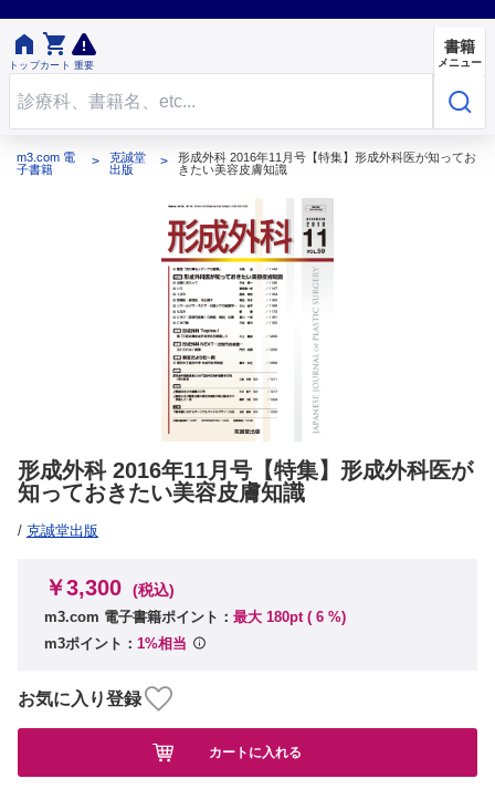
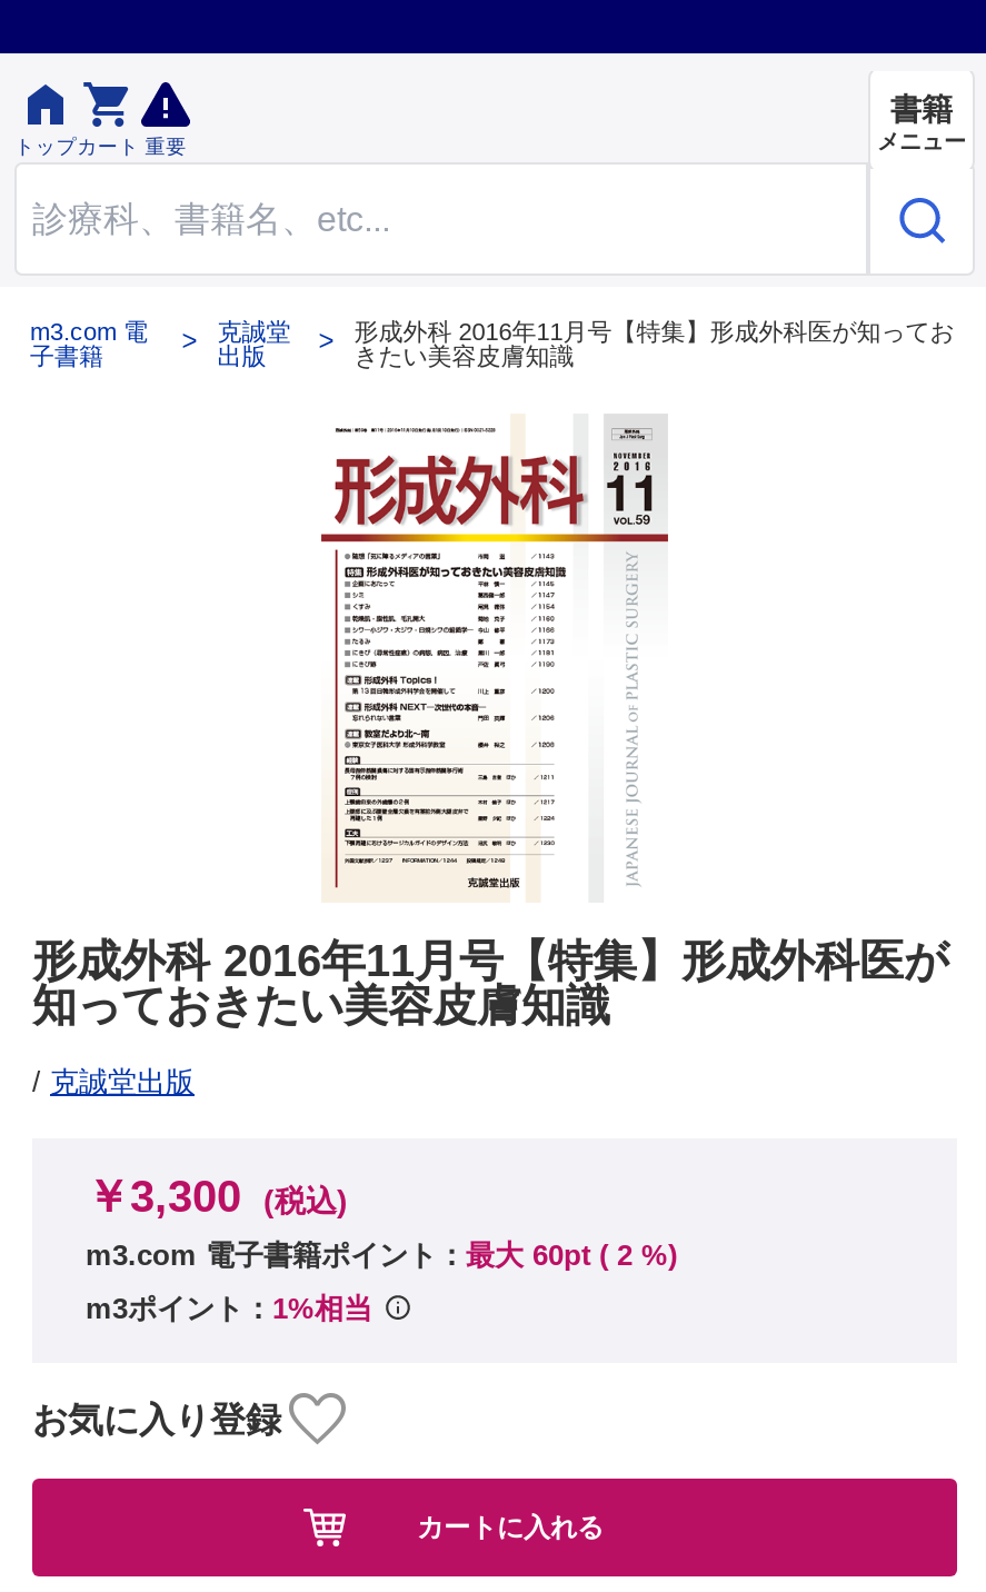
[44,609,346,625] m3.com 電子書籍ポイント：最大 180pt (6%) -> [86,1238,677,1272] m3.com 電子書籍ポイント：最大 60pt (2%)

